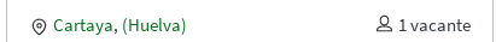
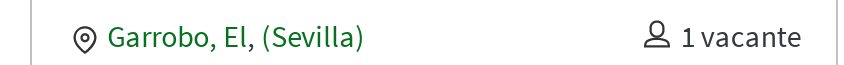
[53,13,187,36] Cartaya, (Huelva) -> [107,18,365,56] Garrobo, El, (Sevilla)

